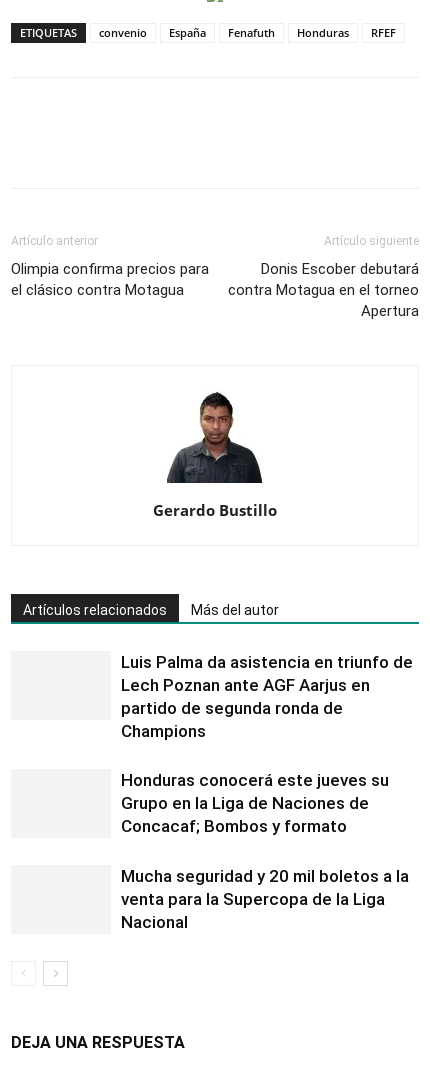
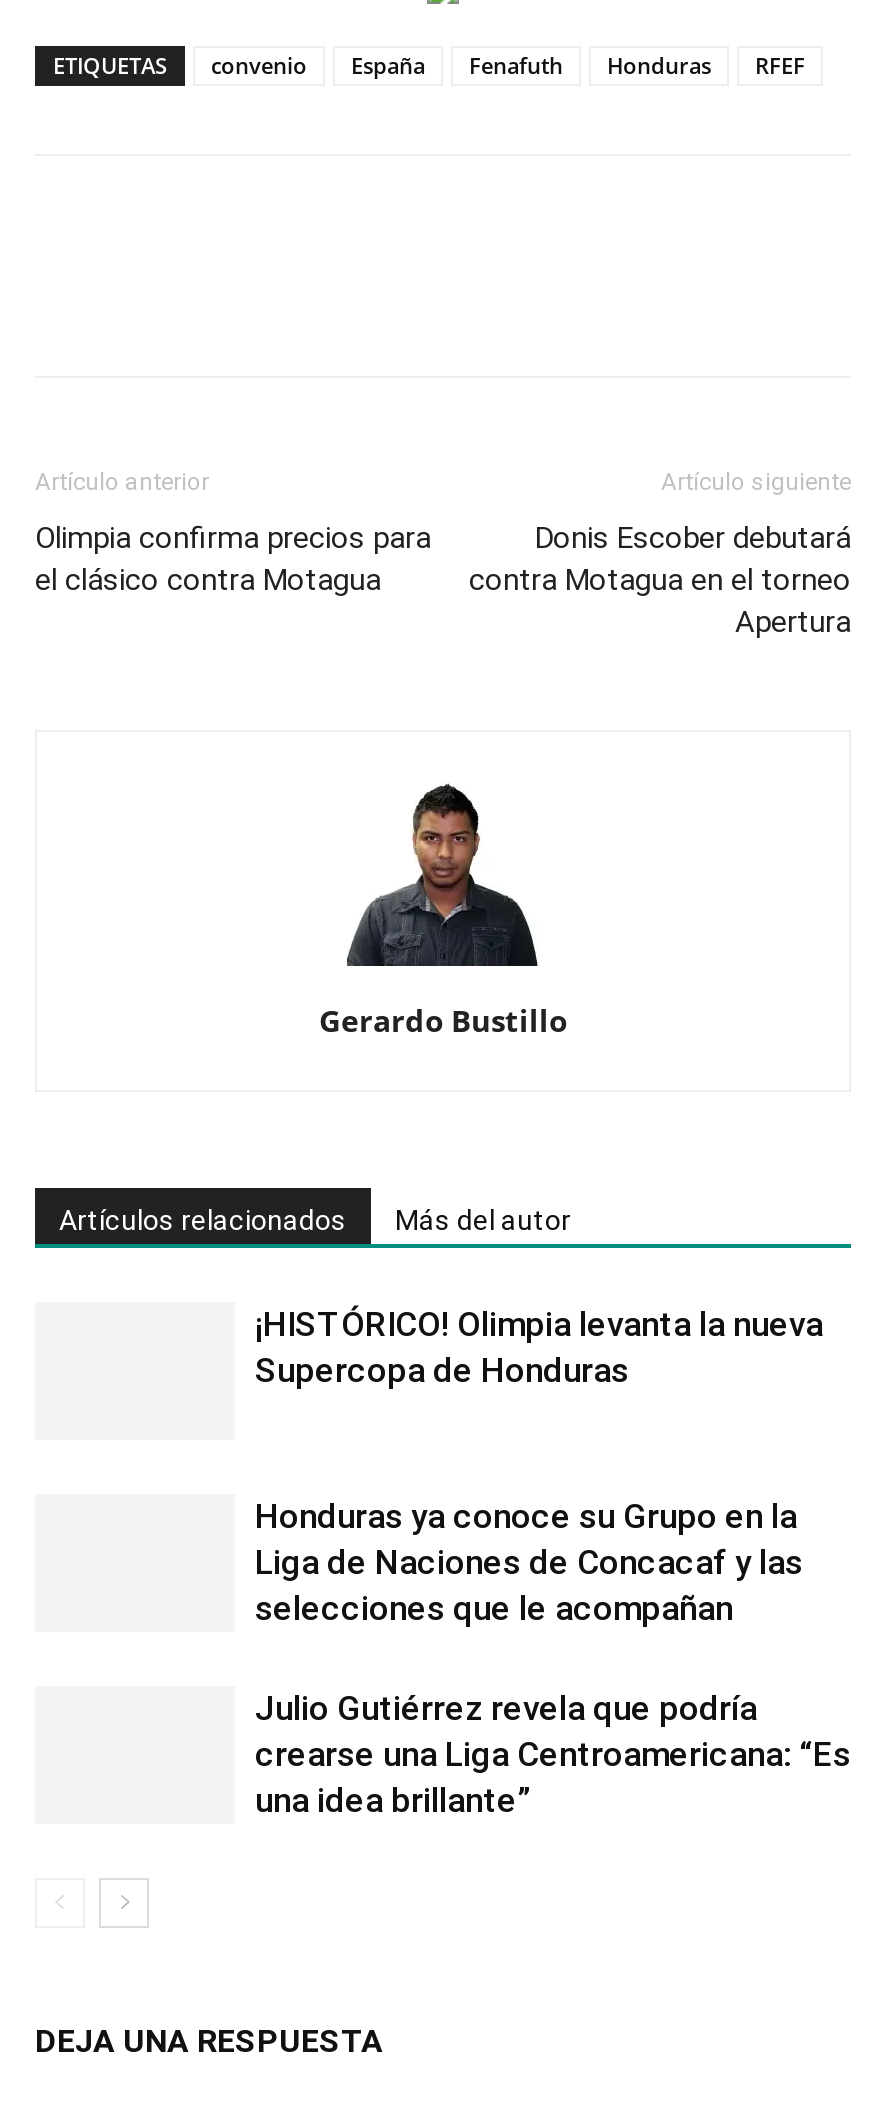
[121,652,413,741] Luis Palma da asistencia en triunfo de | Lech Poznan ante AGF Aarjus en | partido de segunda ronda de | Champions -> [255,1304,823,1390] ¡HISTÓRICO! Olimpia levanta la nueva | Supercopa de Honduras
[121,770,389,836] Honduras conocerá este jueves su | Grupo en la Liga de Naciones de | Concacaf; Bombos y formato -> [255,1496,803,1628] Honduras ya conoce su Grupo en la | Liga de Naciones de Concacaf y las | selecciones que le acompañan
[121,866,409,932] Mucha seguridad y 20 mil boletos a la | venta para la Supercopa de la Liga | Nacional -> [255,1688,851,1820] Julio Gutiérrez revela que podría | crearse una Liga Centroamericana: “Es | una idea brillante”

